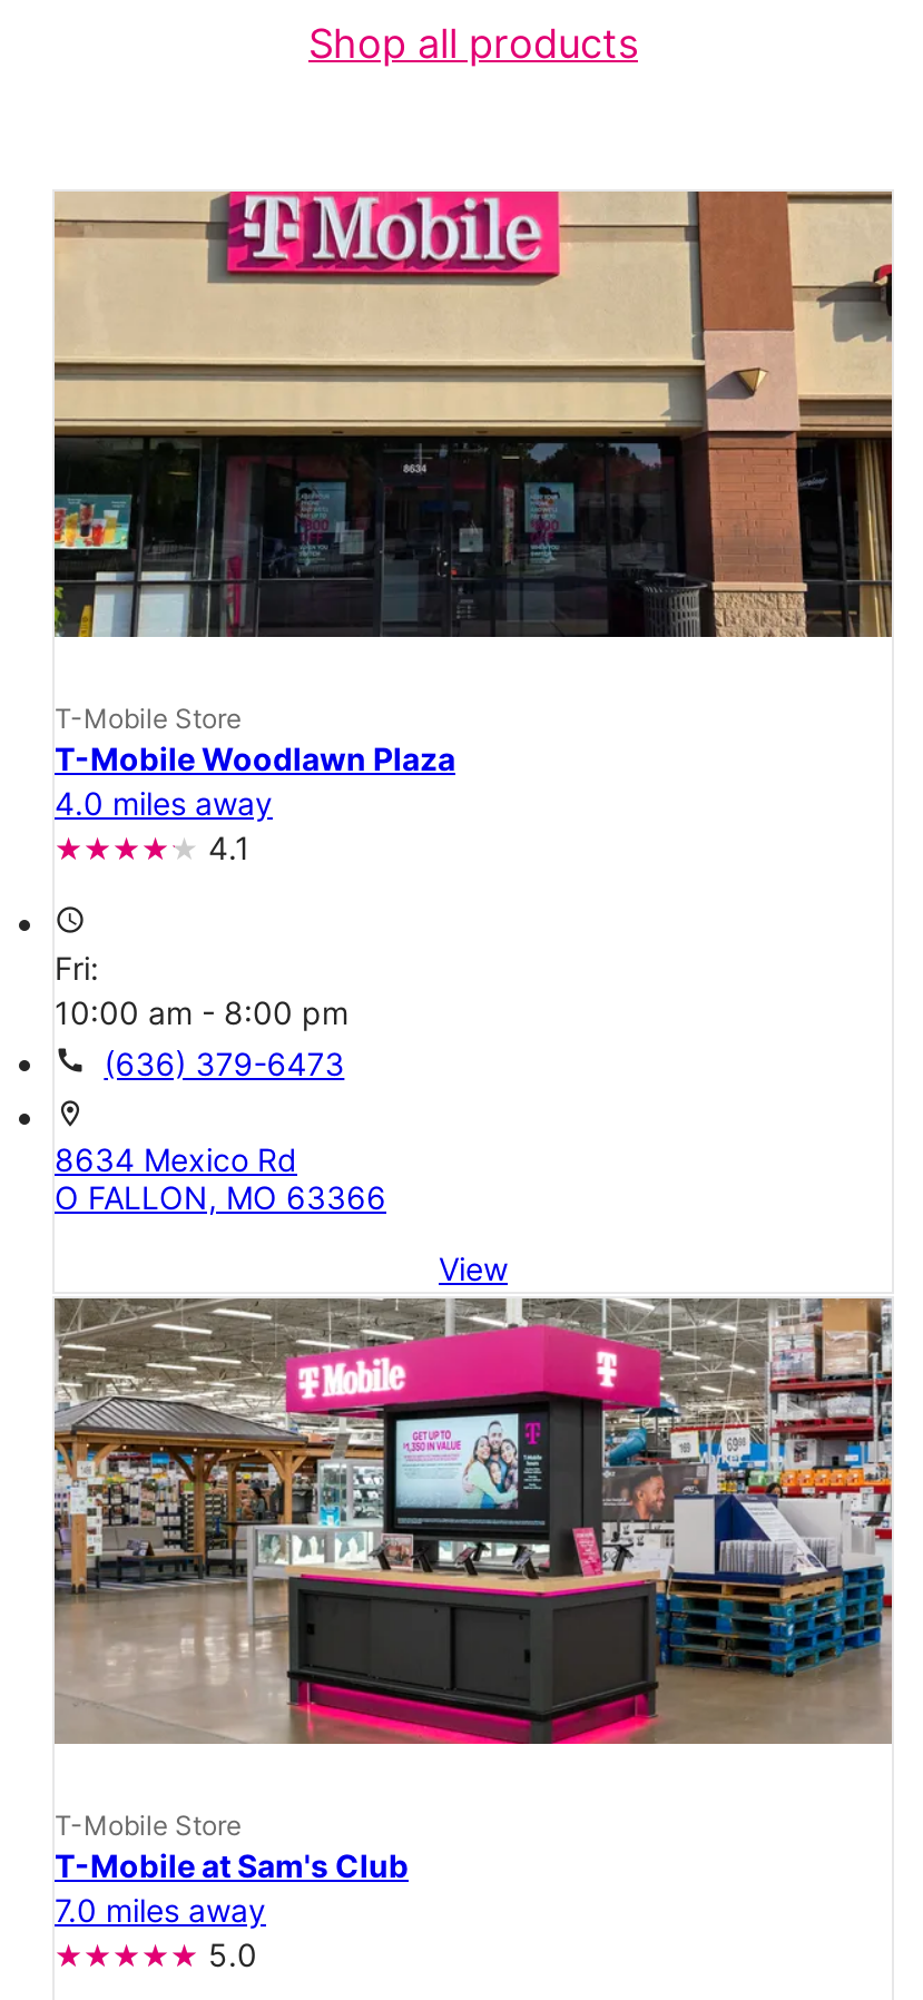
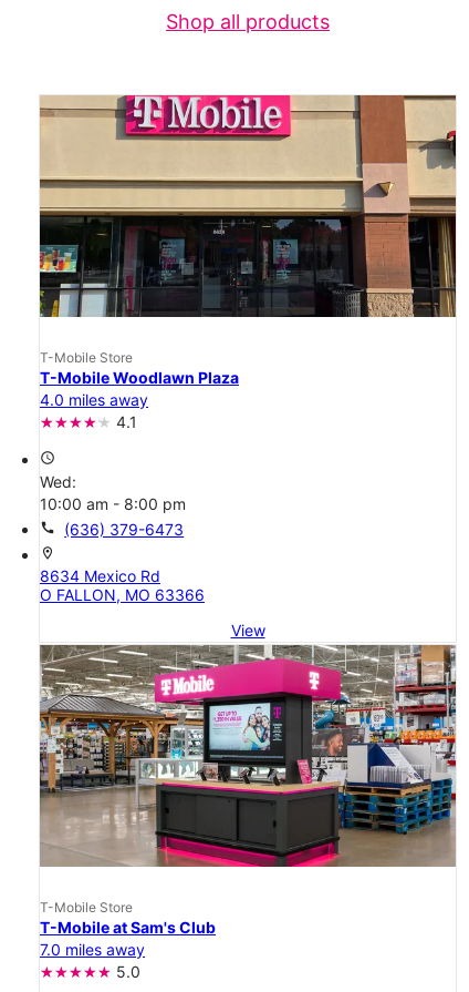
[55,949,108,987] Fri: -> [40,472,81,491] Wed:

